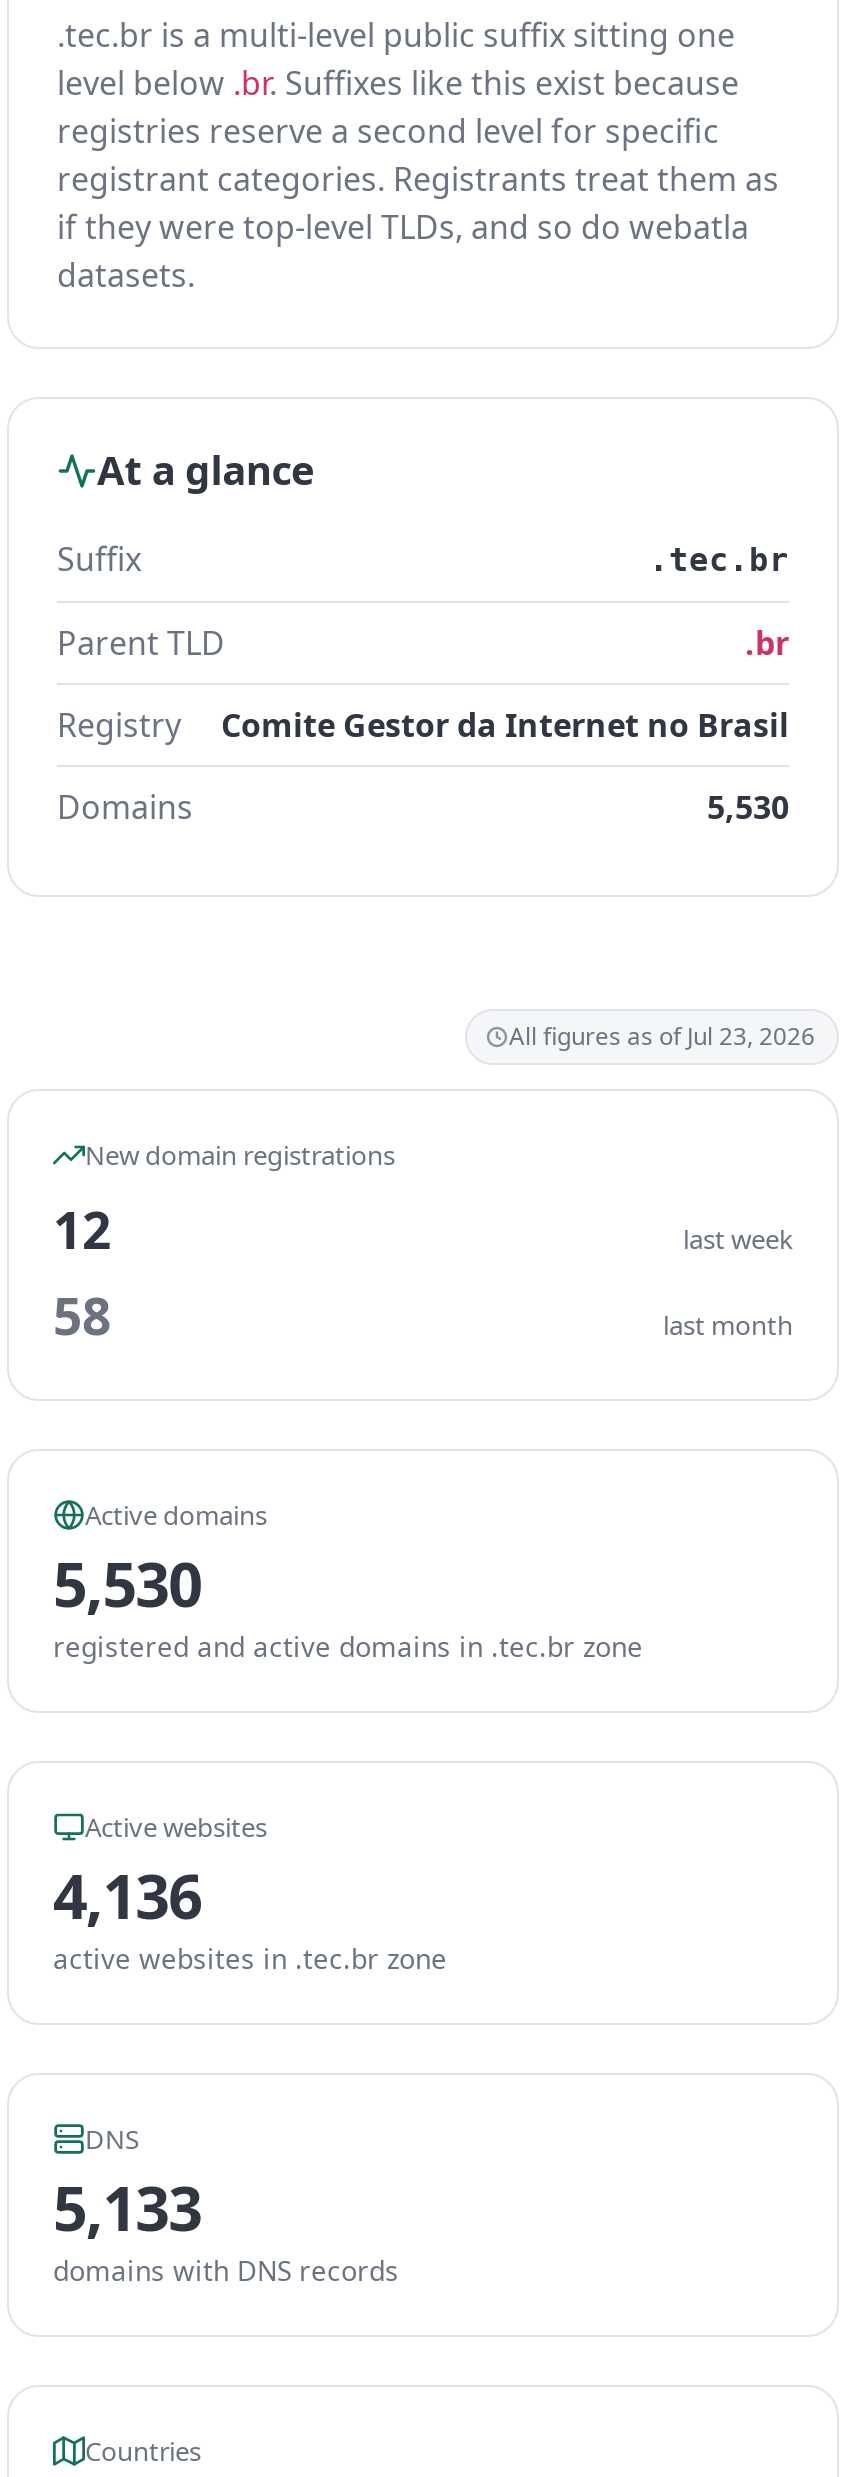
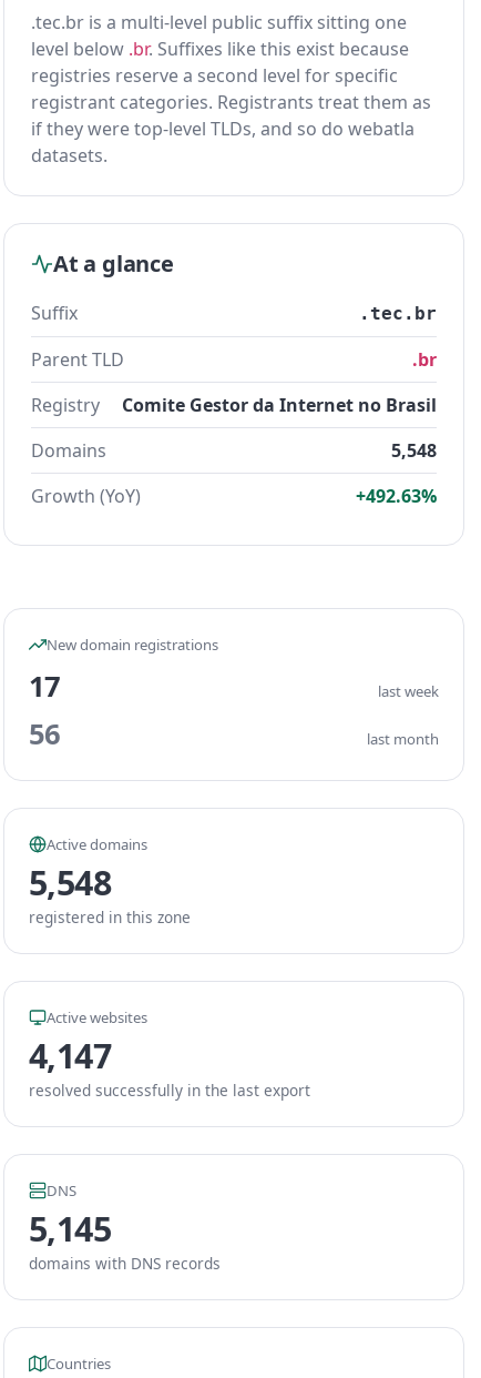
[707,785,789,829] 5,530 -> [391,438,437,463] 5,548
[509,1019,815,1053] All figures as of Jul 23, 2026 -> [31,484,437,508] Growth (YoY) | +492.63%
[53,1195,111,1265] 12 -> [29,667,61,706] 17
[53,1281,111,1351] 58 -> [29,715,61,753] 56
[53,1543,643,1665] 5,530 | registered and active domains in .tec.br zone -> [29,860,191,928] 5,548 | registered in this zone
[53,1855,447,1977] 4,136 | active websites in .tec.br zone -> [29,1033,310,1101] 4,147 | resolved successfully in the last export
[53,2167,201,2249] 5,133 -> [29,1206,111,1252] 5,145

